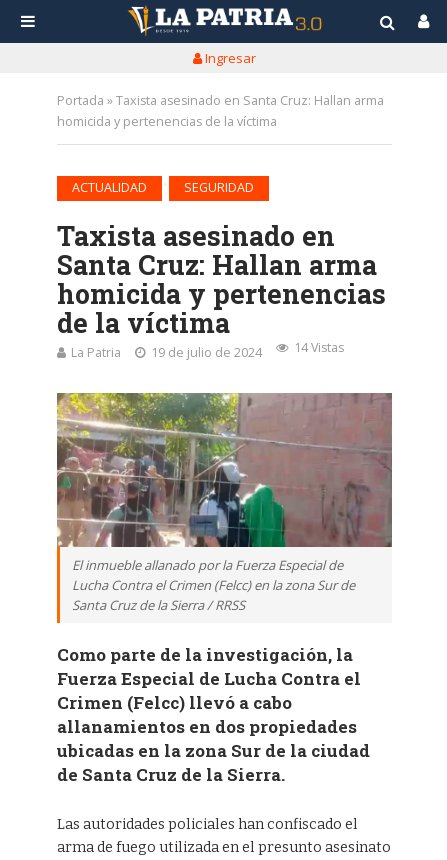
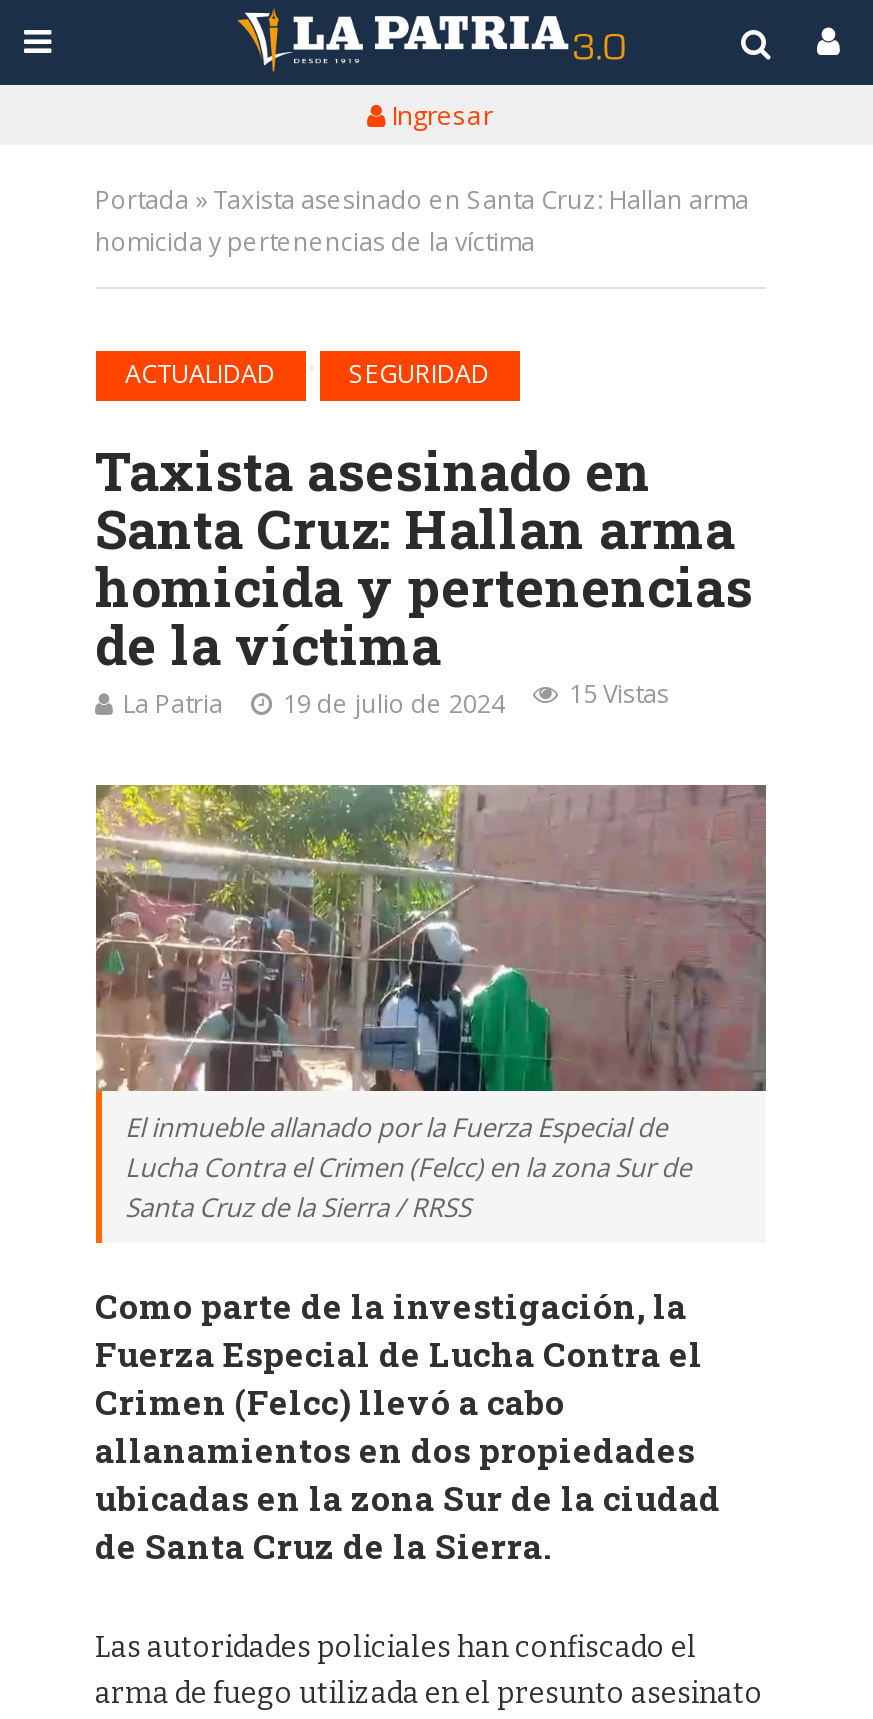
[70,339,343,361] La Patria 19 de julio de 2024 14 Vistas -> [123,677,669,721] La Patria 19 de julio de 2024 15 Vistas

